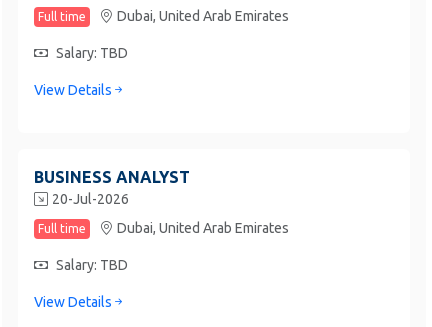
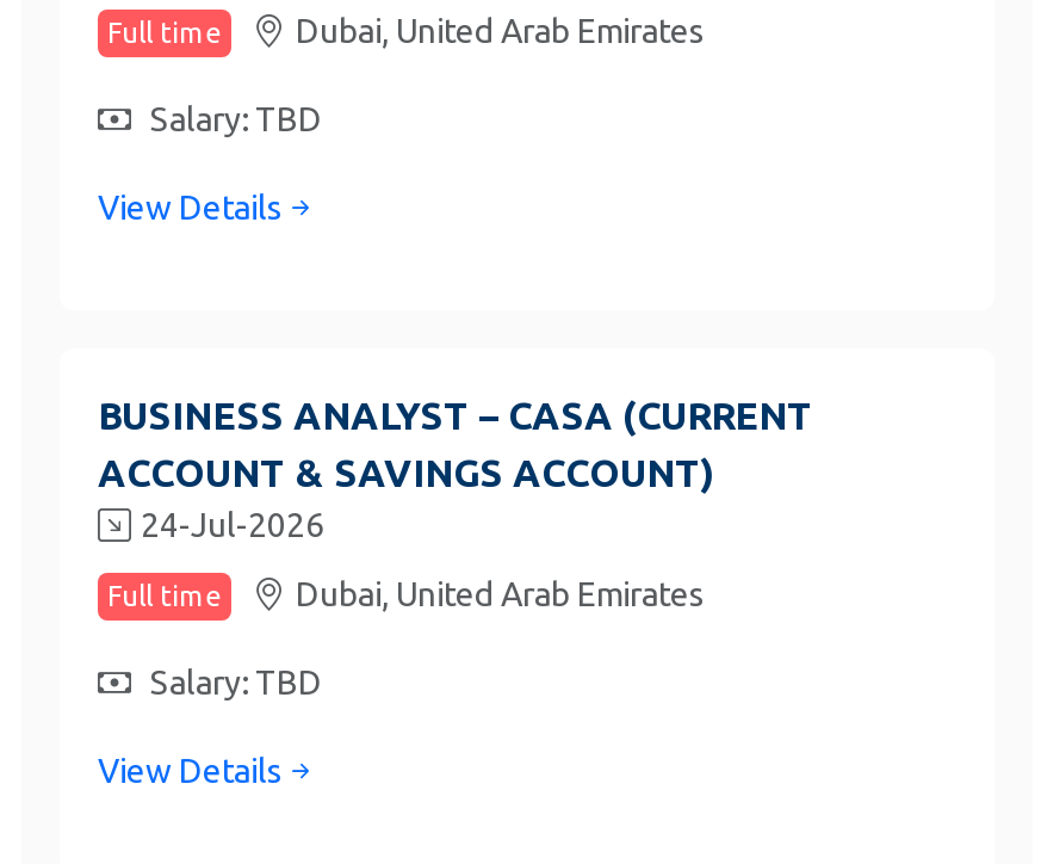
[34,168,190,207] BUSINESS ANALYST | 20-Jul-2026 -> [98,394,813,544] BUSINESS ANALYST – CASA (CURRENT | ACCOUNT & SAVINGS ACCOUNT) | 24-Jul-2026

